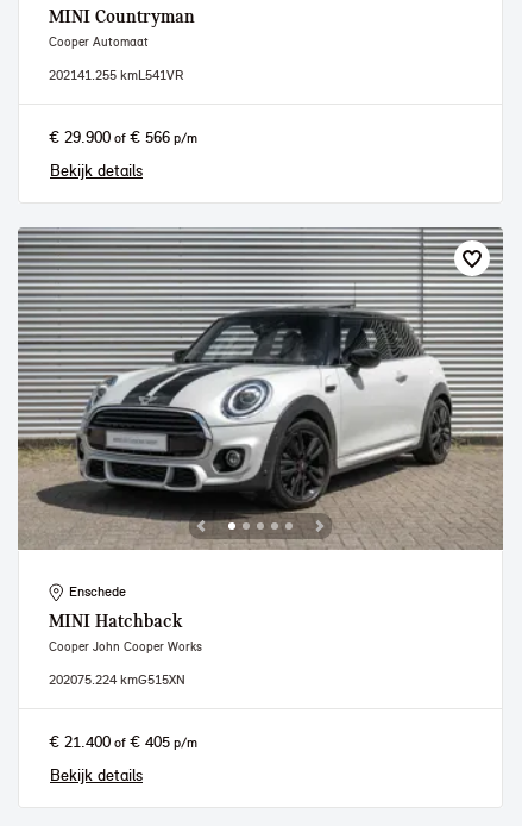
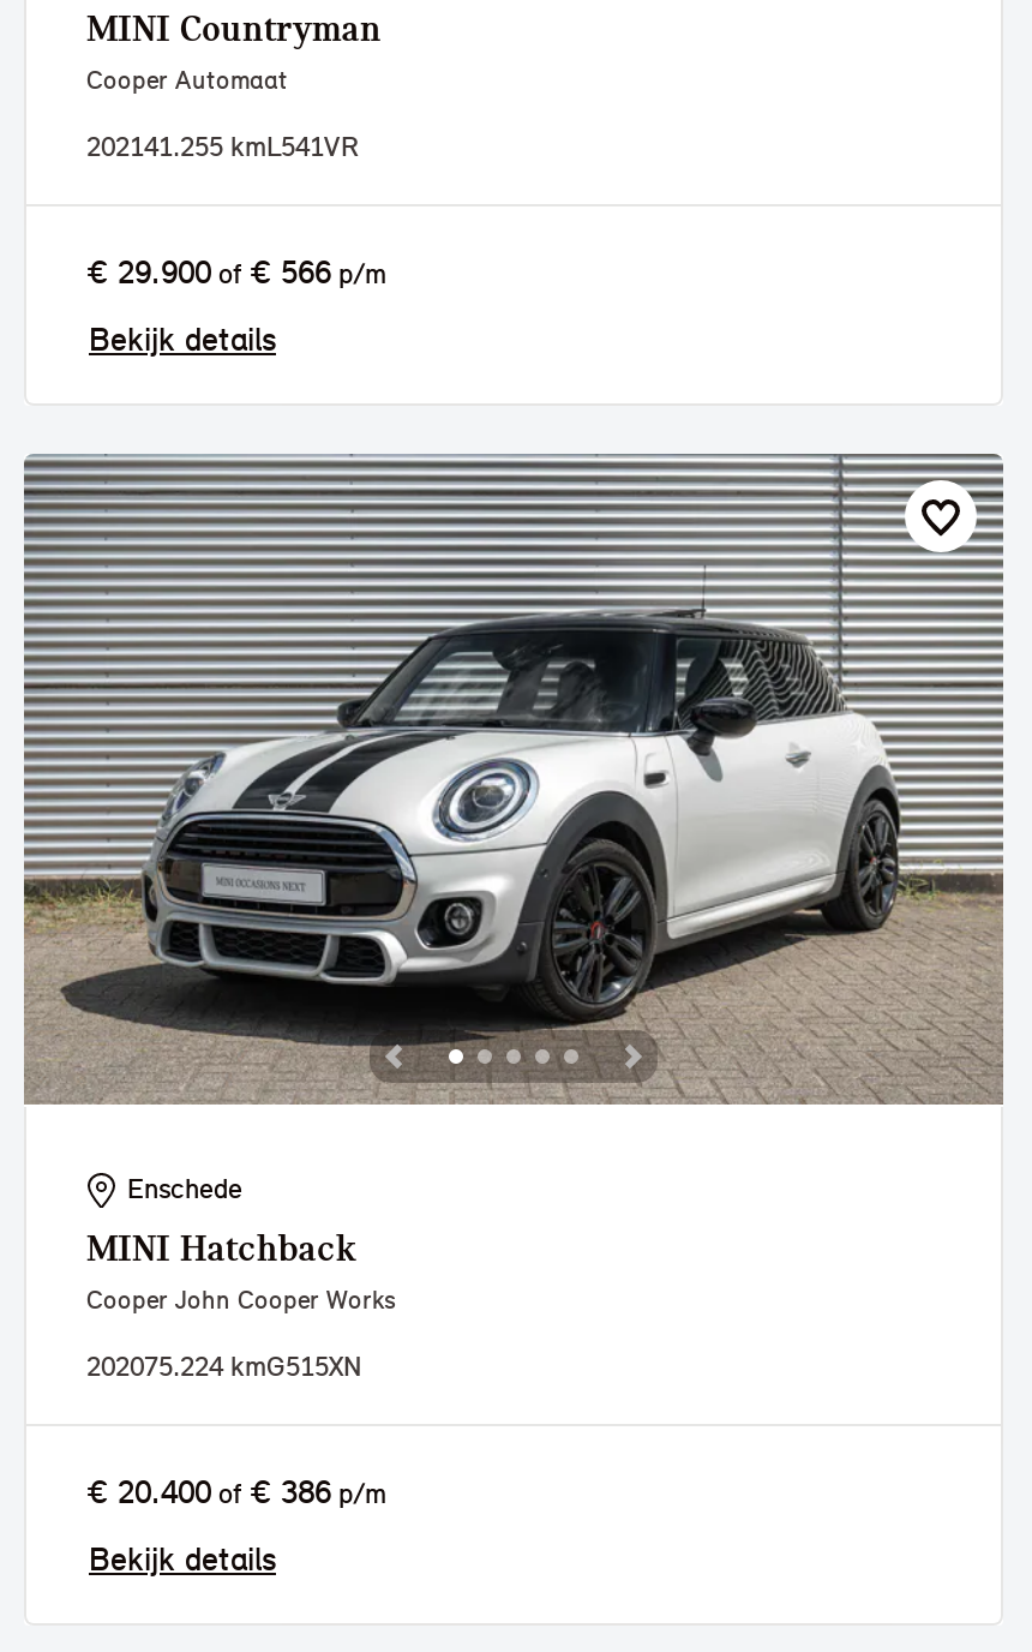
[49,732,197,751] € 21.400 of € 405 p/m -> [86,1472,386,1510] € 20.400 of € 386 p/m

